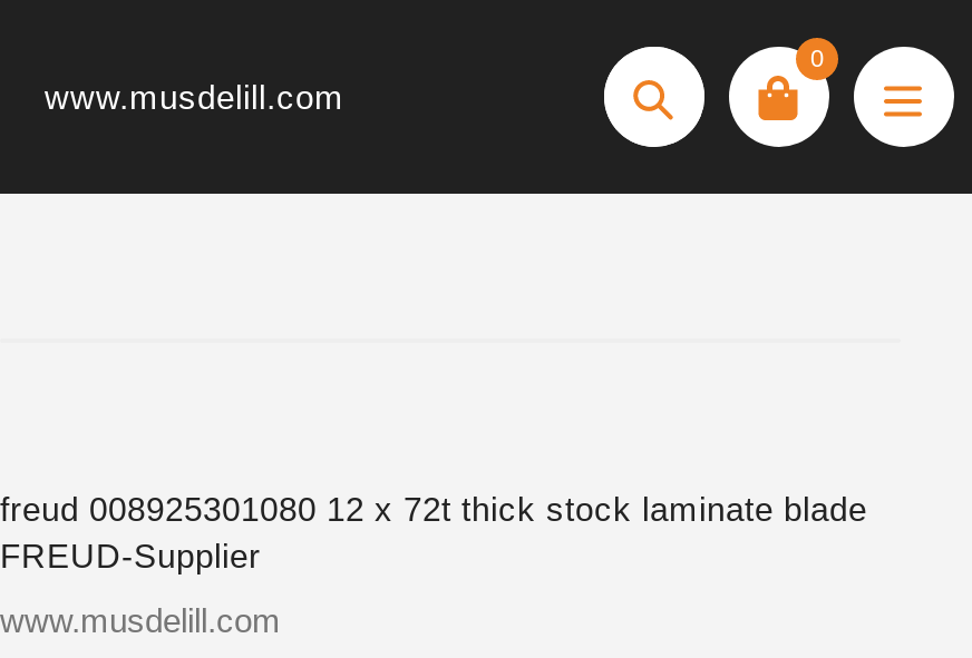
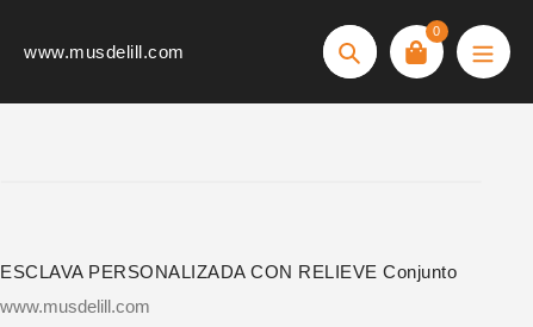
[0,490,867,574] freud 008925301080 12 x 72t thick stock laminate blade | FREUD-Supplier -> [0,262,457,282] ESCLAVA PERSONALIZADA CON RELIEVE Conjunto

